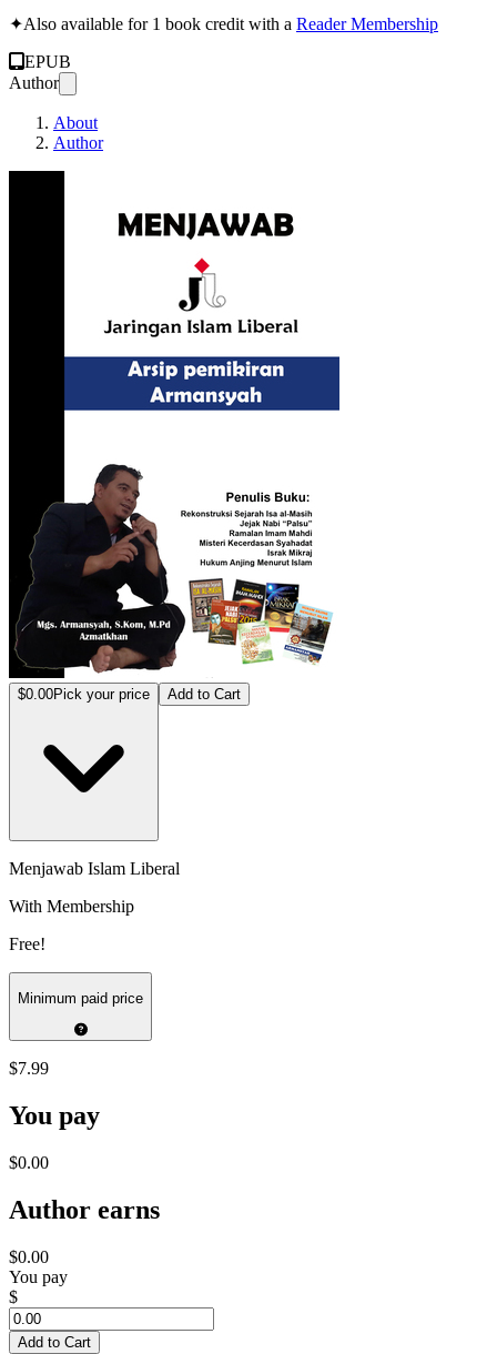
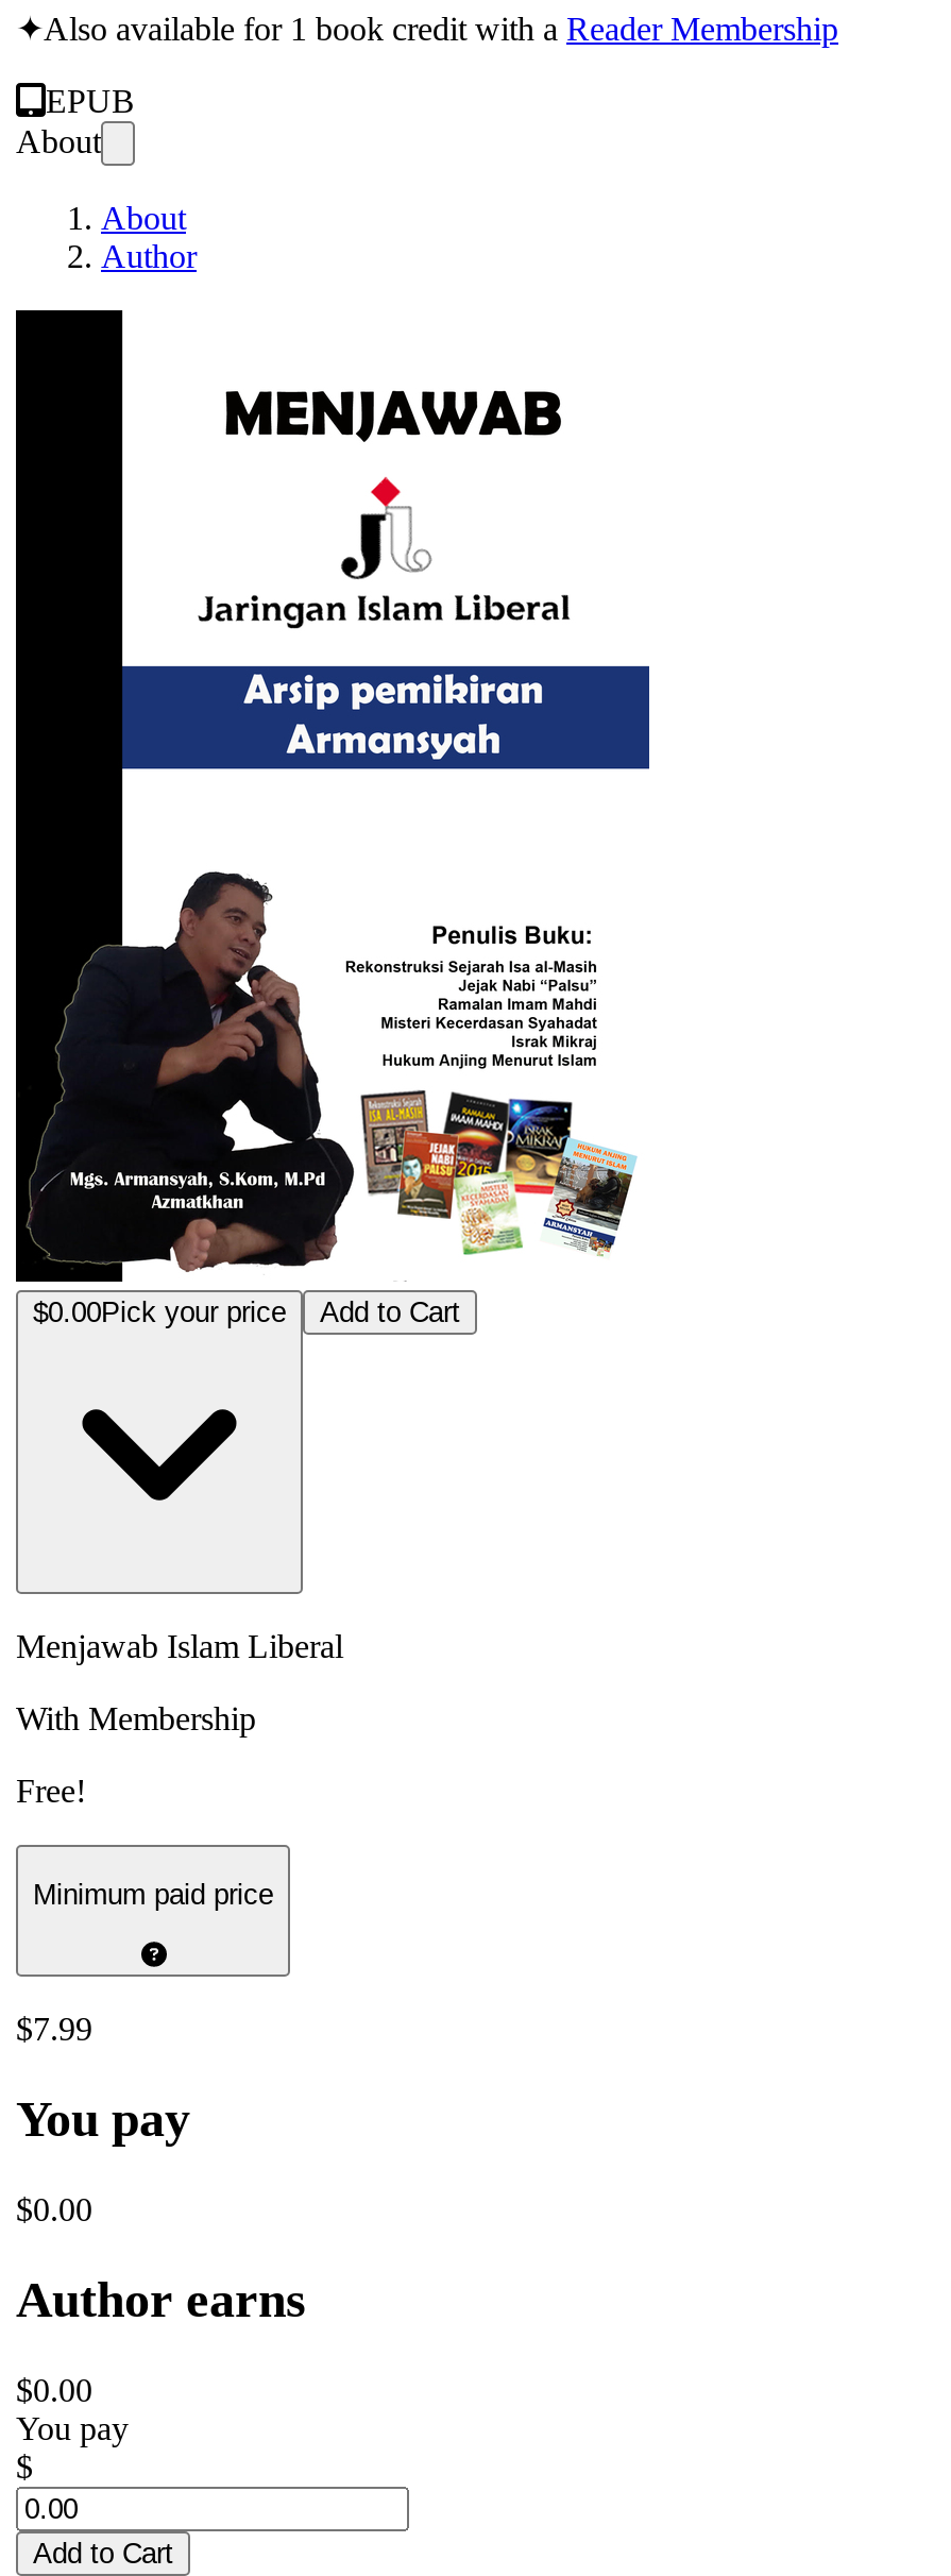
[9,73,59,92] Author -> [16,123,101,159] About

